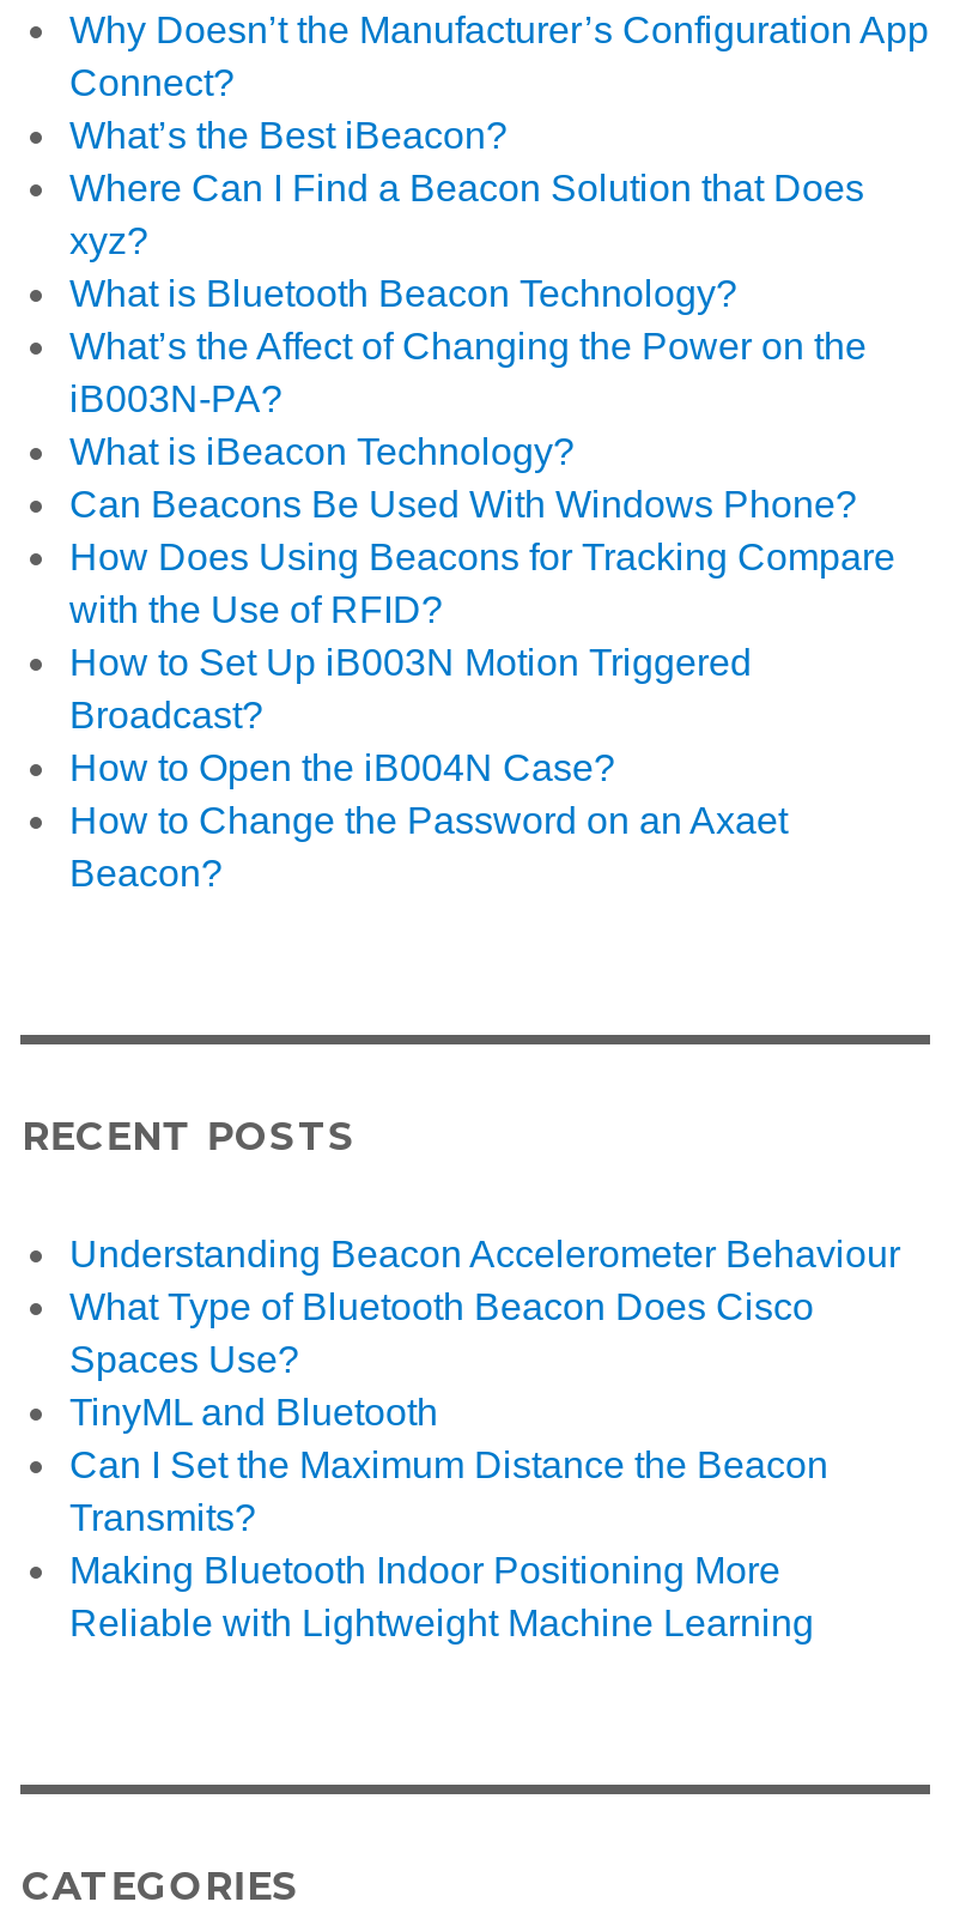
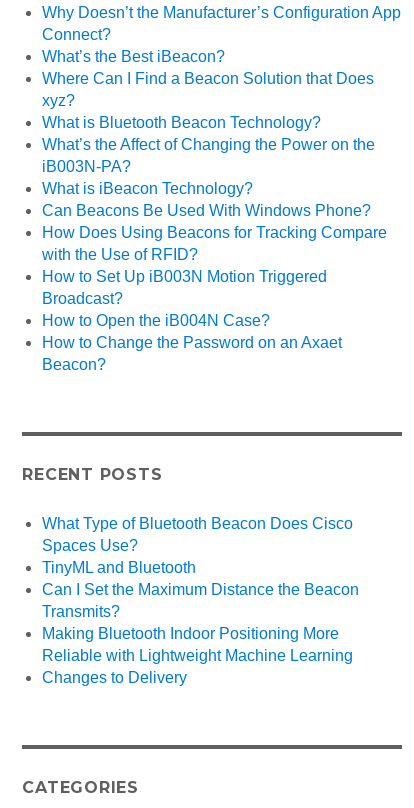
[69,1234,900,1275] Understanding Beacon Accelerometer Behaviour -> none
moved [69,1287,828,1644] -> [42,515,359,664]: What Type of Bluetooth Beacon Does Cisco | Spaces Use? | TinyML and Bluetooth | Can I Set the Maximum Distance the Beacon | Transmits? | Making Bluetooth Indoor Positioning More | Reliable with Lightweight Machine Learning
none -> [42,669,187,686] Changes to Delivery

